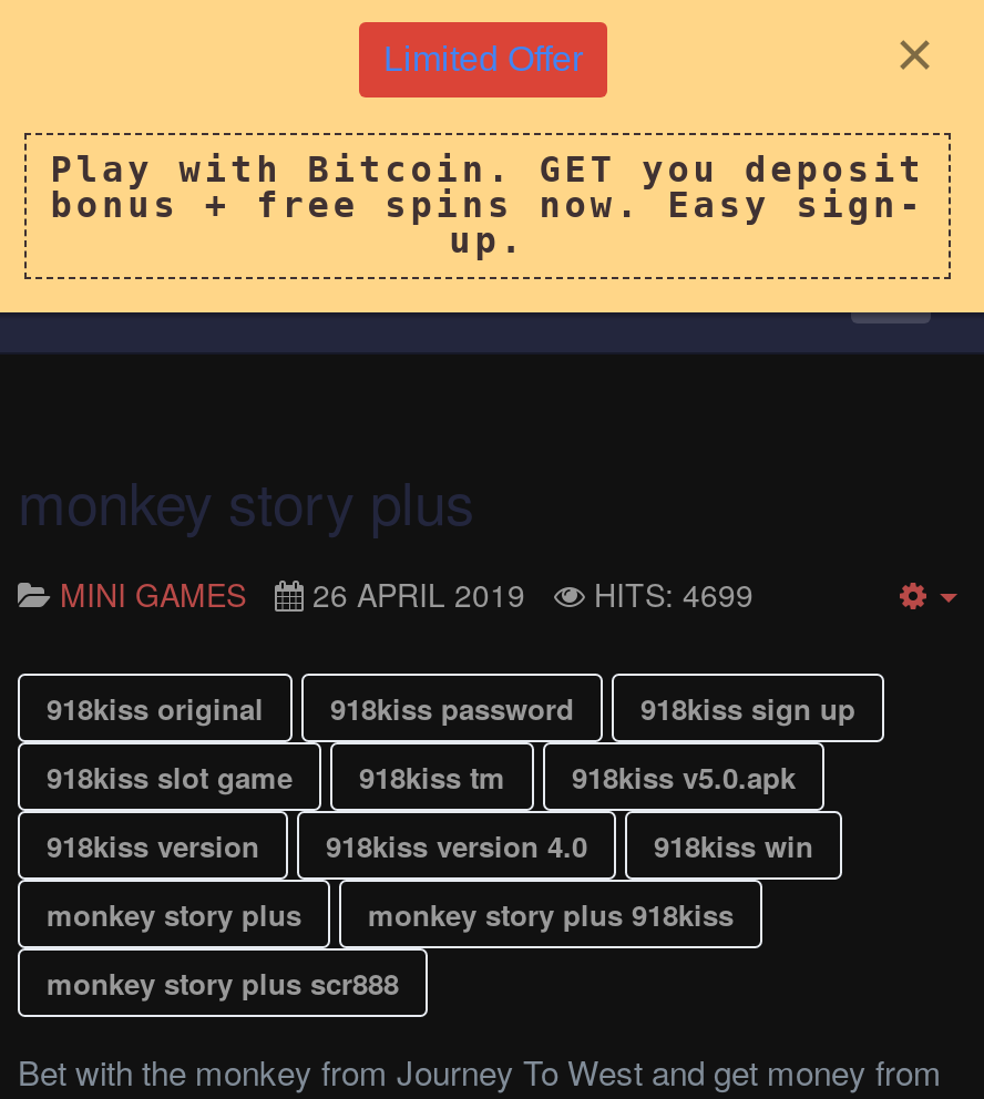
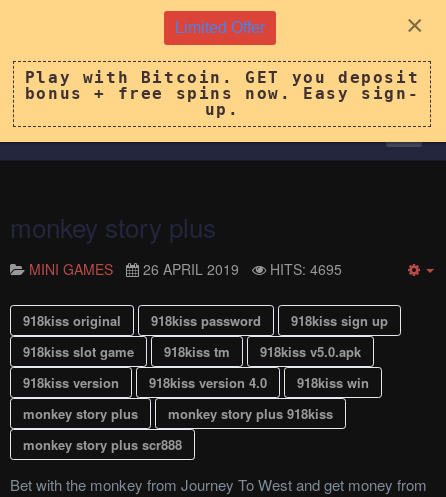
[60,572,754,616] MINI GAMES 26 APRIL 2019 HITS: 4699 -> [29,259,342,279] MINI GAMES 26 APRIL 2019 HITS: 4695

